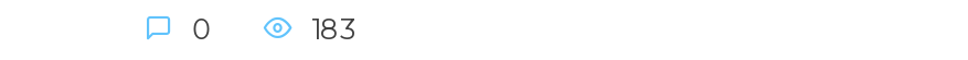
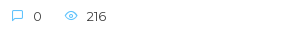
[311,12,358,44] 183 -> [86,9,105,24] 216

